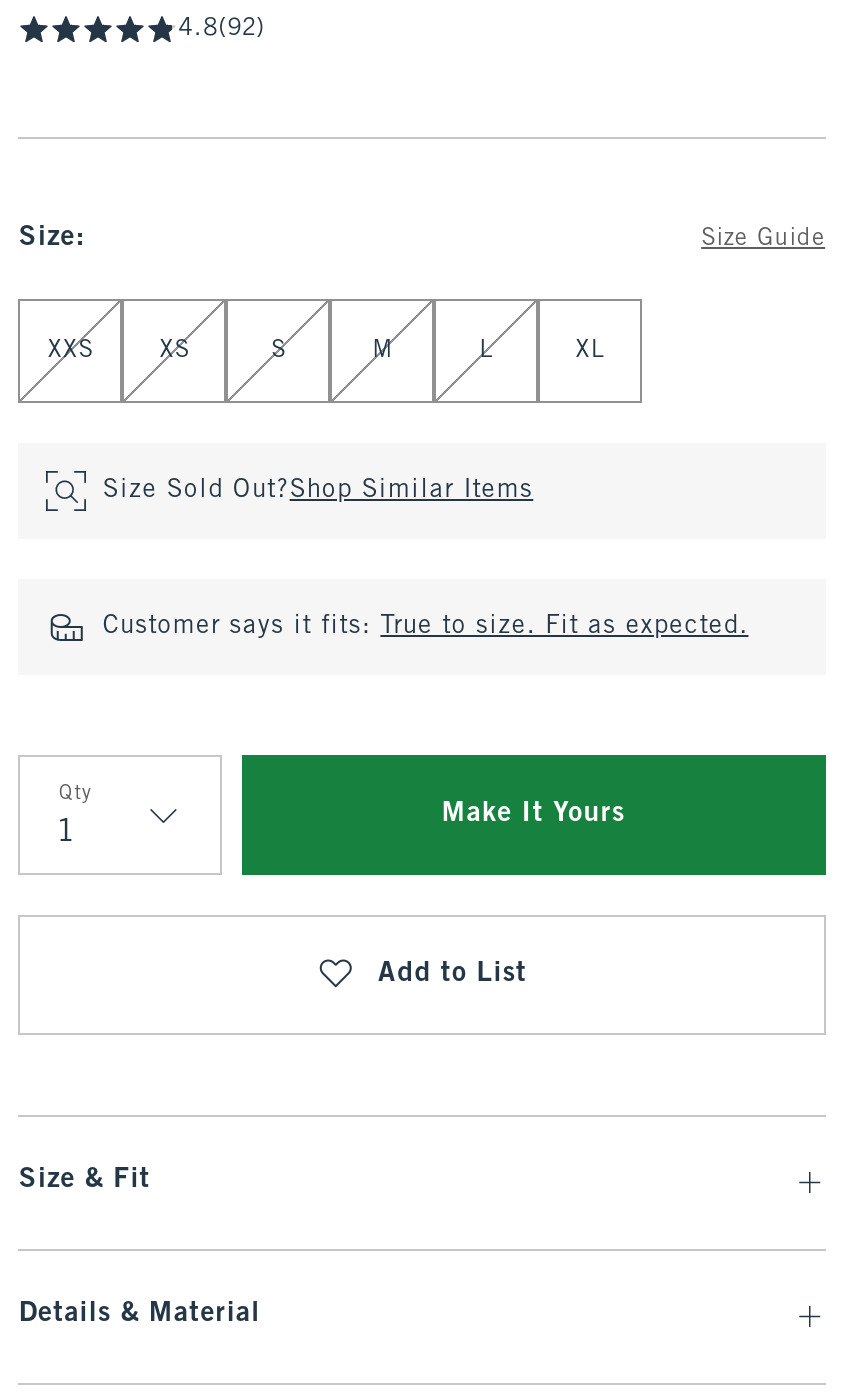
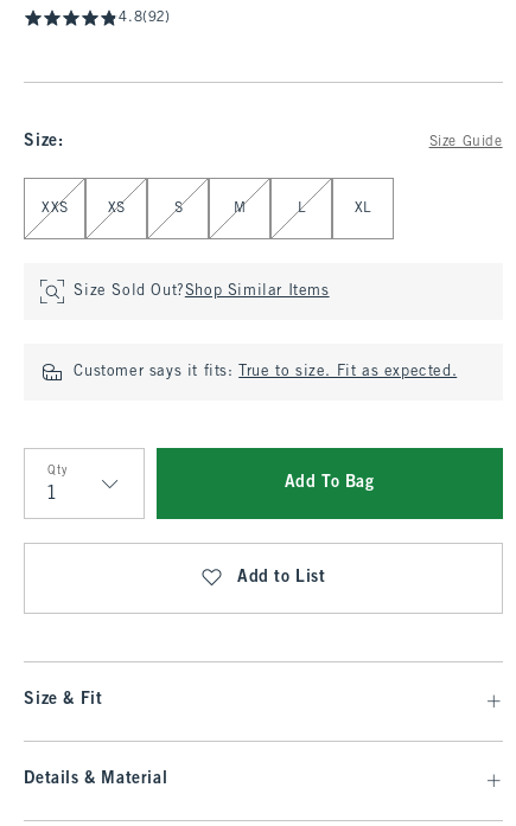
[442,801,625,827] Make It Yours -> [284,475,374,491] Add To Bag

